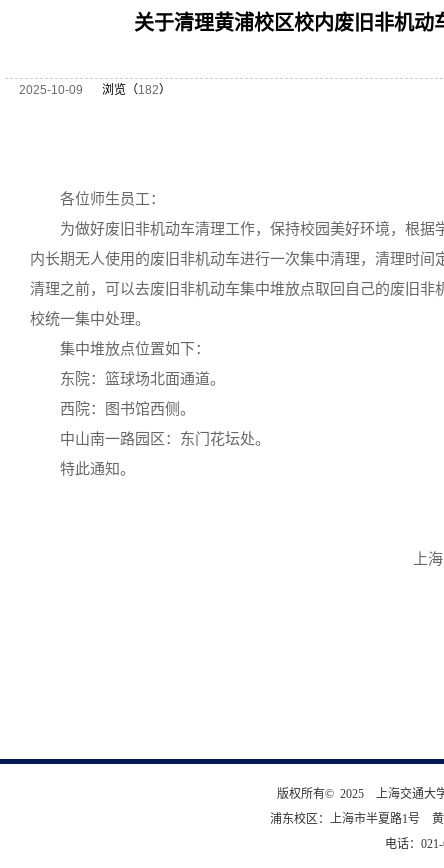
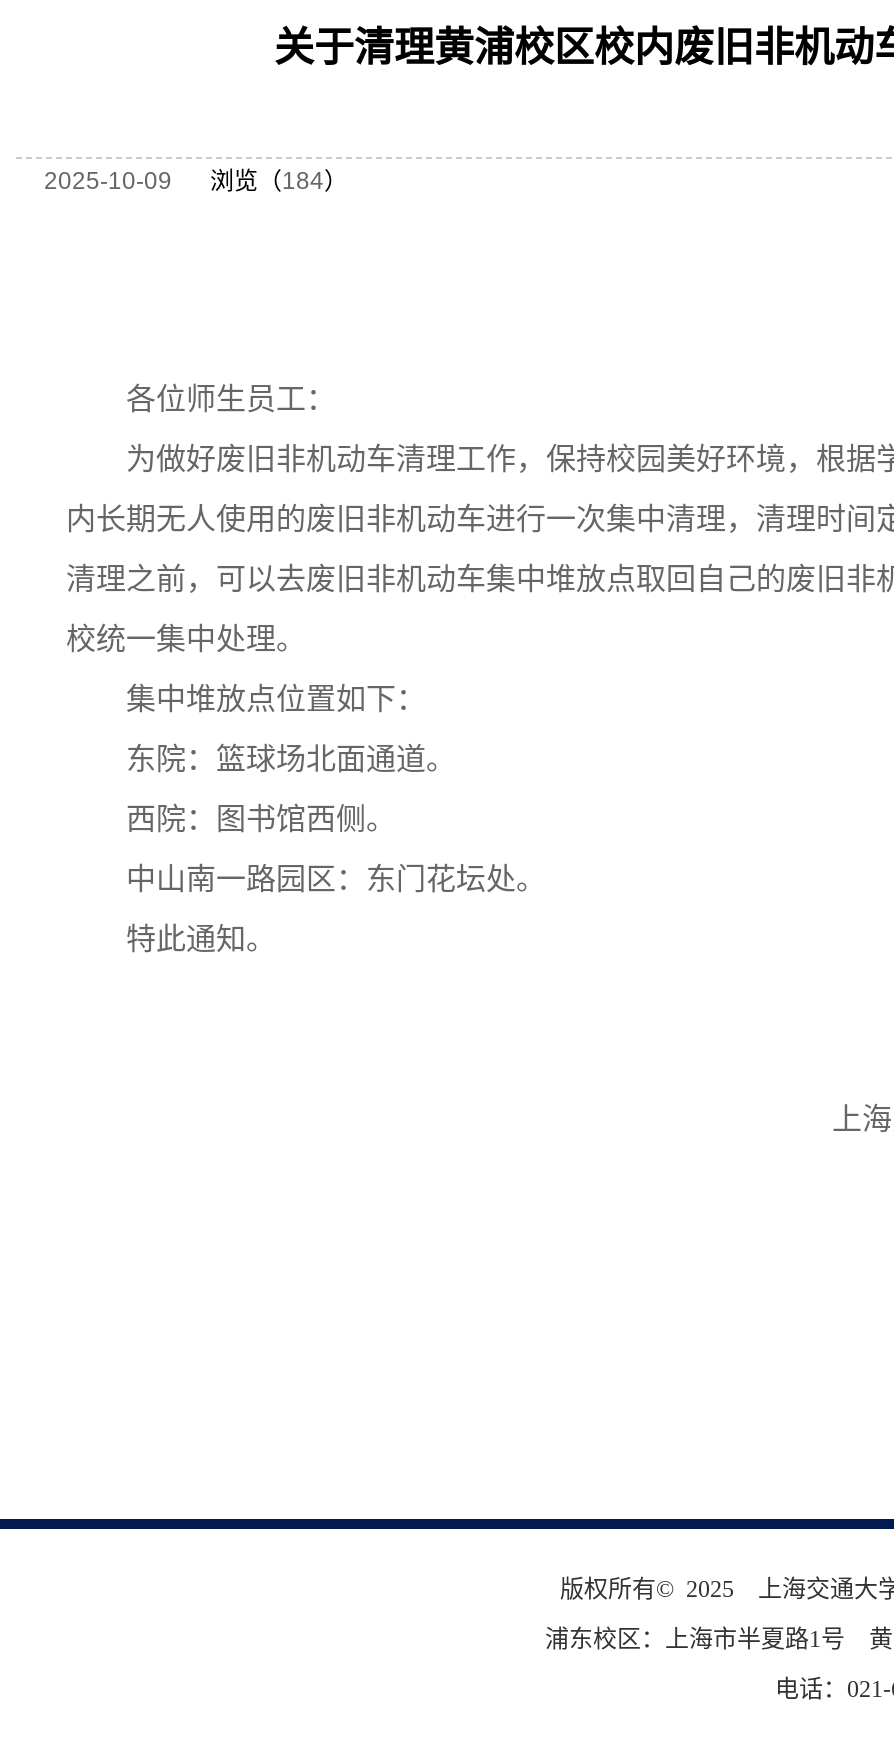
[19,83,171,97] 2025-10-09 浏览（182） -> [44,167,348,195] 2025-10-09 浏览（184）

